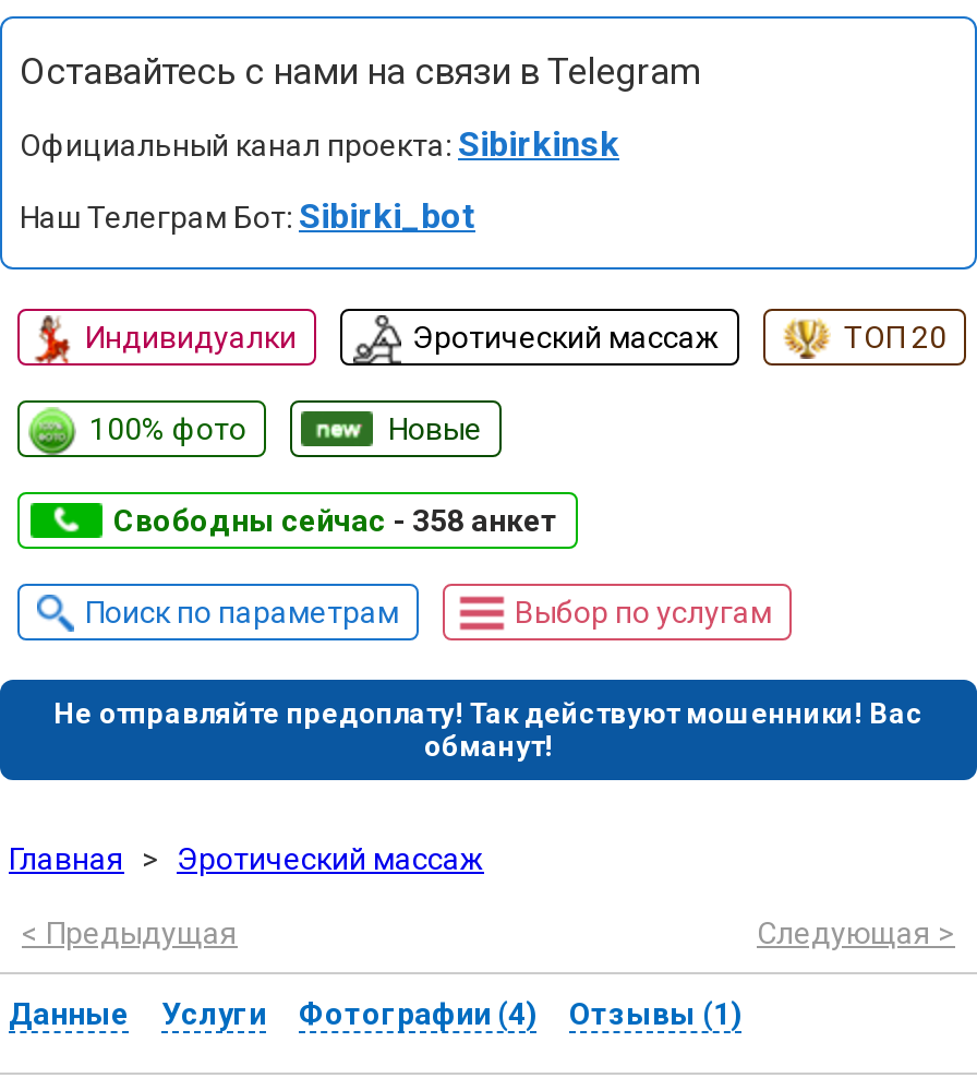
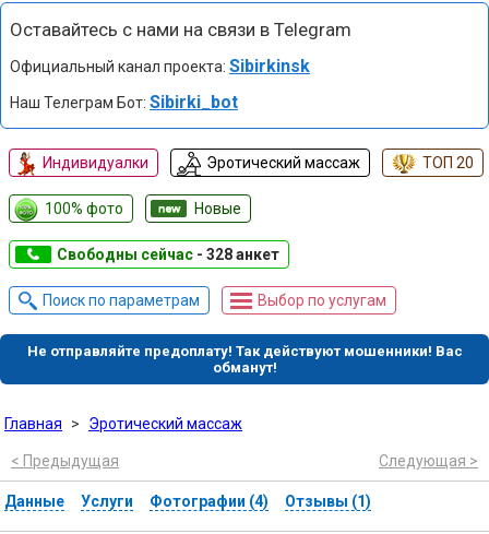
[113,503,558,538] Свободны сейчас - 358 анкет -> [57,246,279,263] Свободны сейчас - 328 анкет

